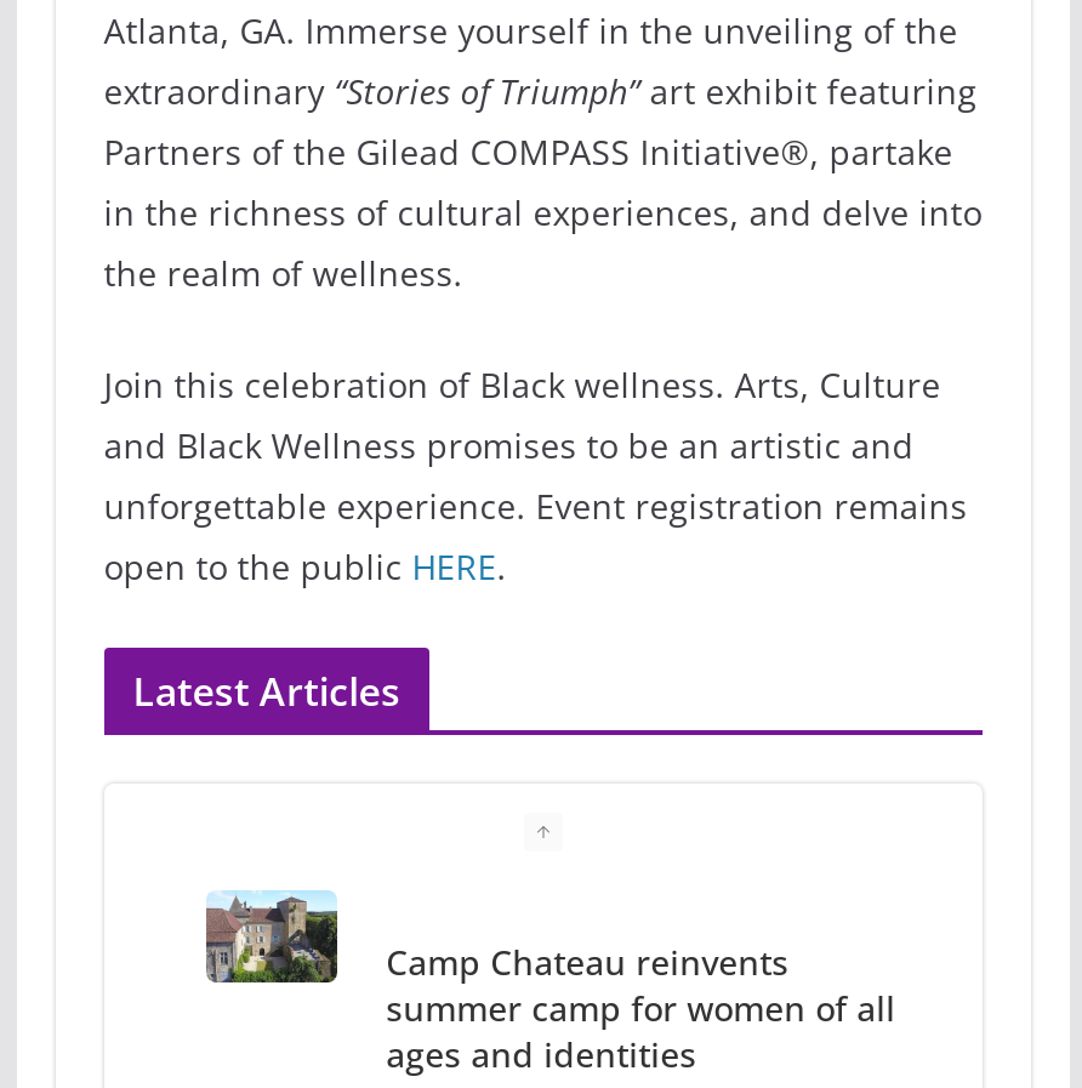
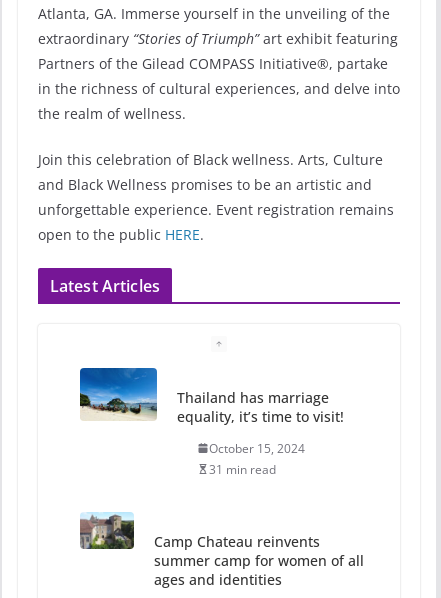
none -> [79,367,344,477] [image] | Thailand has marriage | equality, it’s time to visit! | October 15, 2024 | 31 min read
moved [209,893,337,985] -> [80,512,134,552]: [image]

